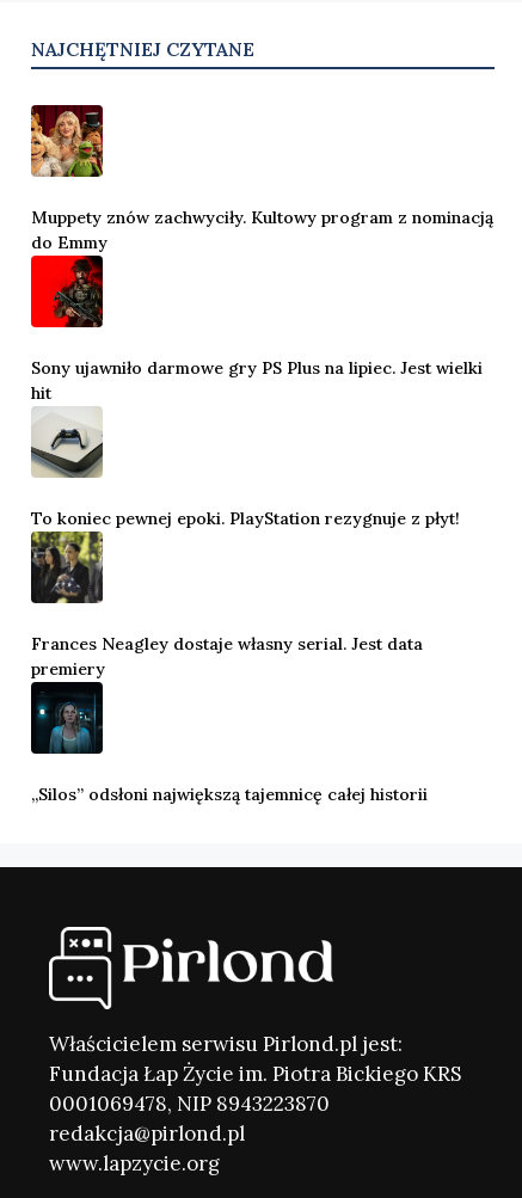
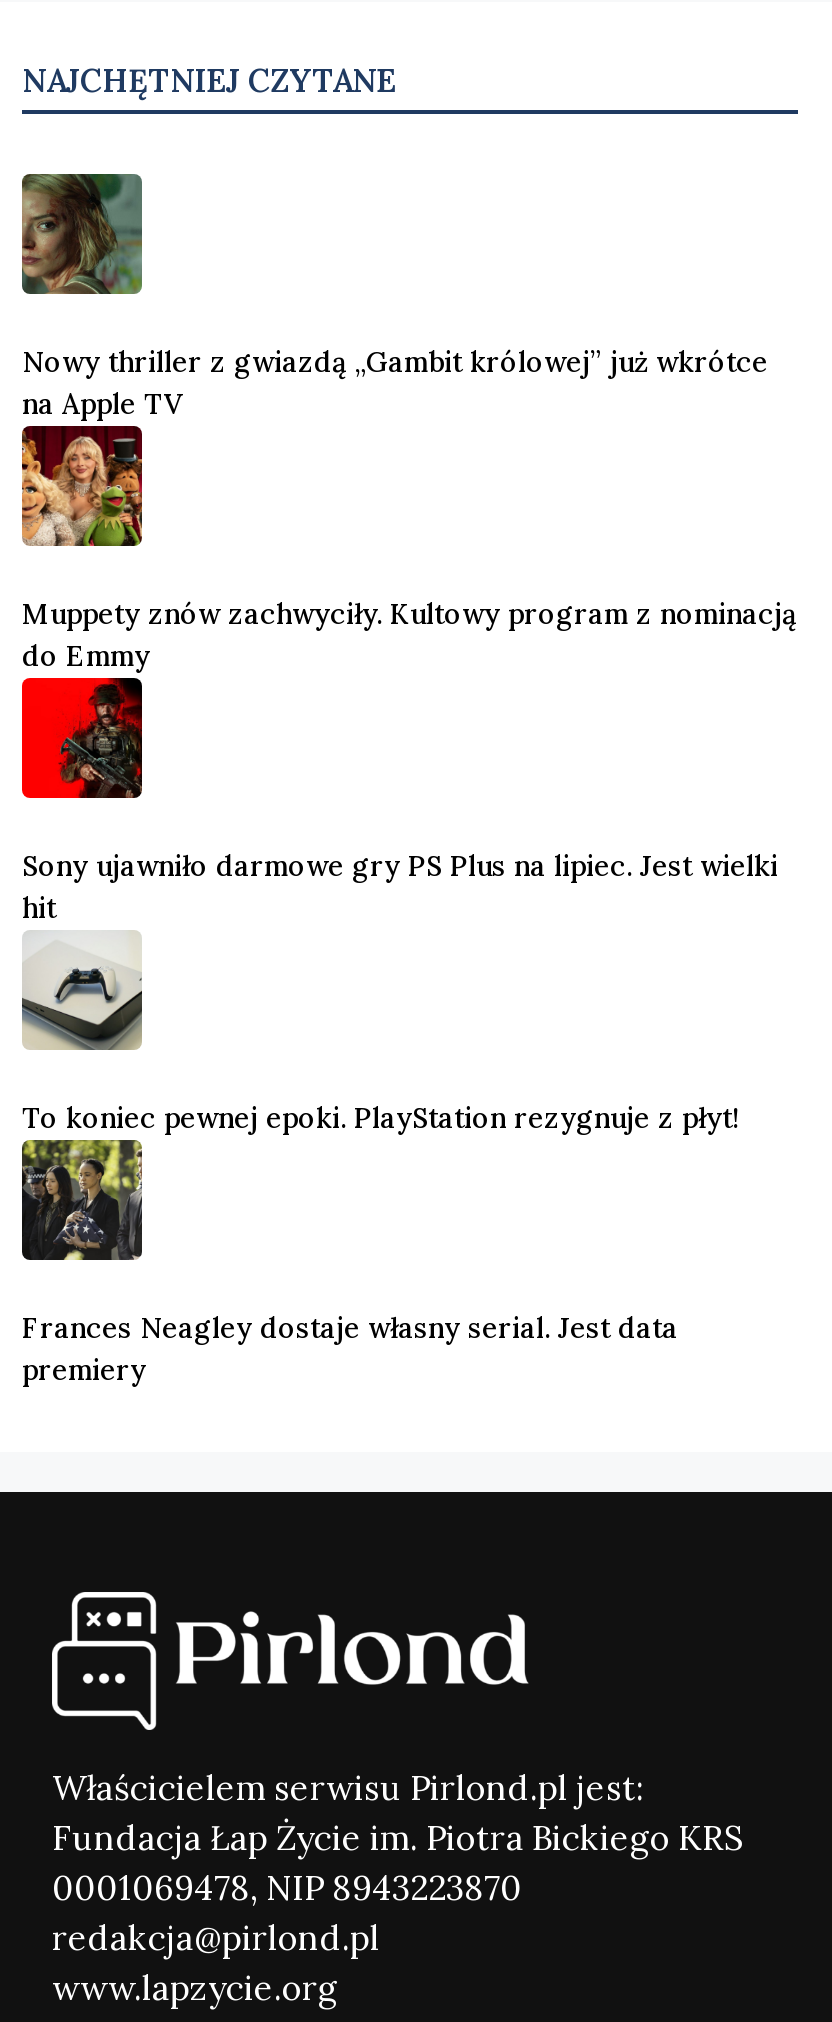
none -> [20,173,768,422] [image] | Nowy thriller z gwiazdą „Gambit królowej” już wkrótce | na Apple TV
moved [29,106,493,679] -> [18,429,796,1388]: [image] | Muppety znów zachwyciły. Kultowy program z nominacją | do Emmy | Sony ujawniło darmowe gry PS Plus na lipiec. Jest wielki | hit | To koniec pewnej epoki. PlayStation rezygnuje z płyt! | Frances Neagley dostaje własny serial. Jest data | premiery
[30,682,428,805] [image] | „Silos” odsłoni największą tajemnicę całej historii -> none

